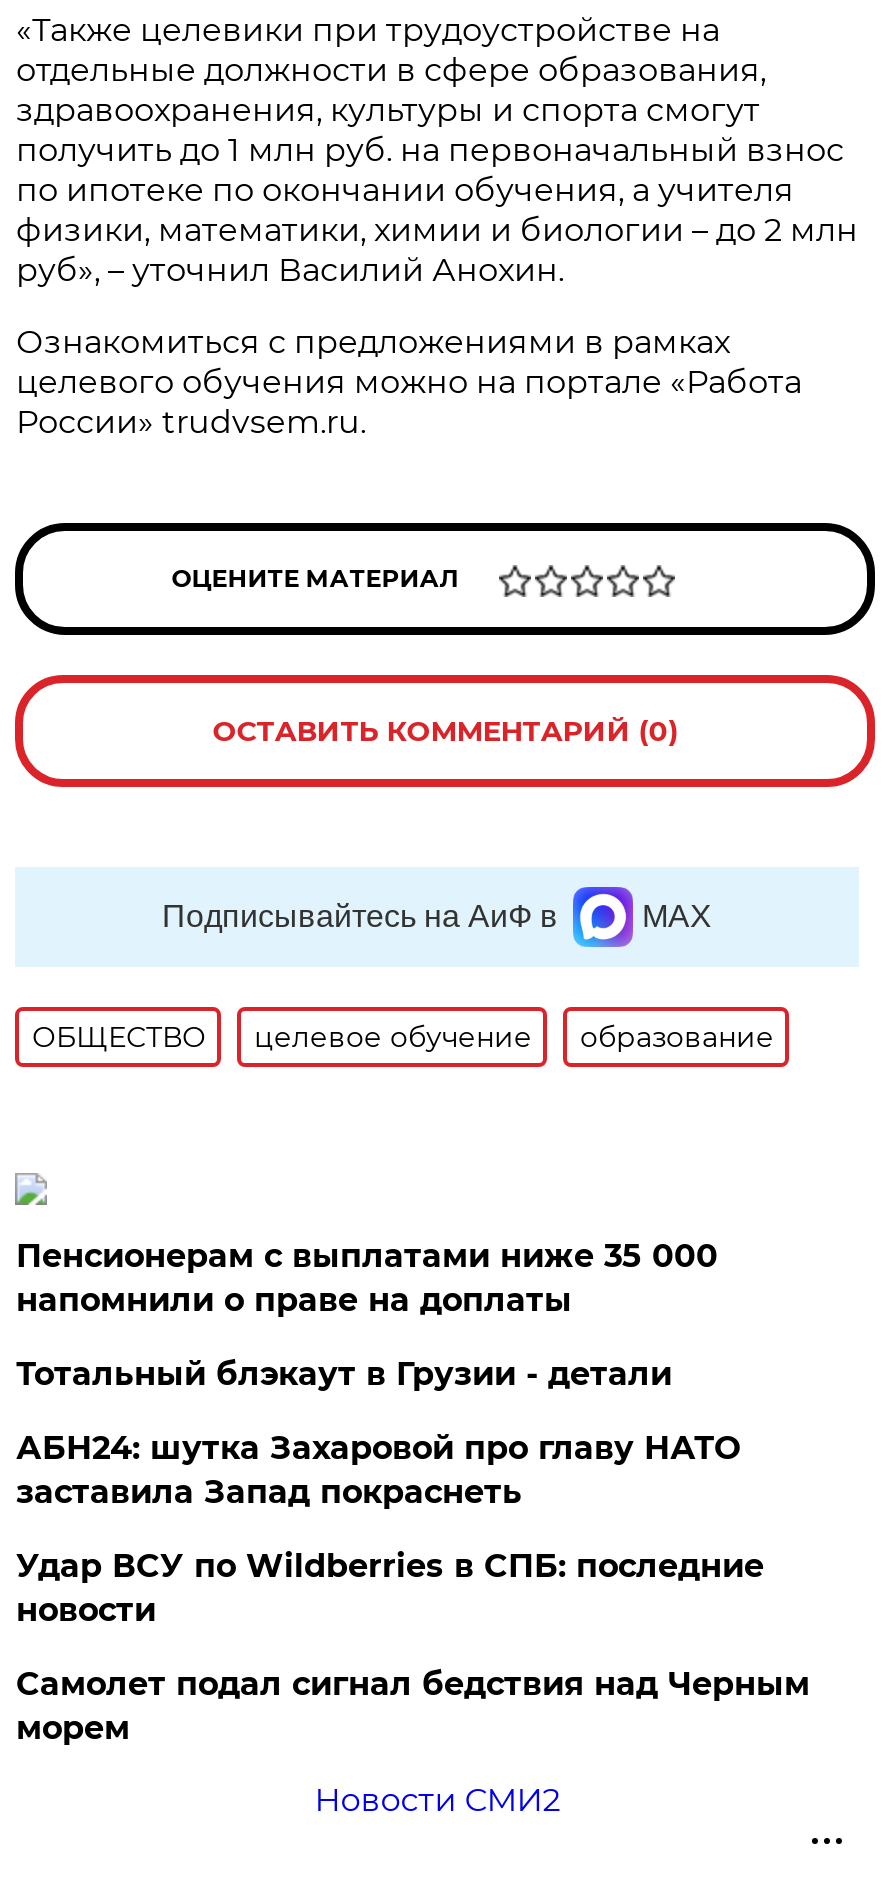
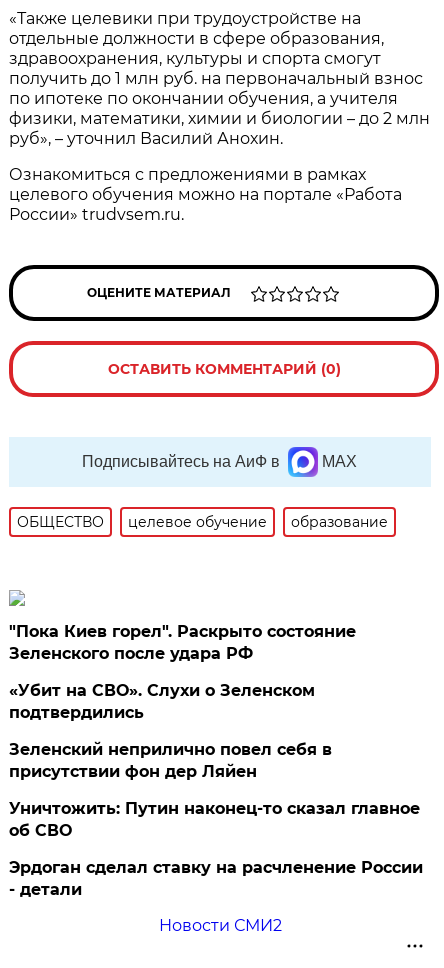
[16,1237,718,1319] Пенсионерам с выплатами ниже 35 000 | напомнили о праве на доплаты -> [9,622,356,663] "Пока Киев горел". Раскрыто состояние | Зеленского после удара РФ
[16,1355,672,1393] Тотальный блэкаут в Грузии - детали -> [9,681,315,722] «Убит на СВО». Слухи о Зеленском | подтвердились
[16,1429,740,1511] АБН24: шутка Захаровой про главу НАТО | заставила Запад покраснеть -> [9,740,332,781] Зеленский неприлично повел cебя в | присутствии фон дер Ляйен
[16,1547,764,1629] Удар ВСУ по Wildberries в СПБ: последние | новости -> [9,799,420,840] Уничтожить: Путин наконец-то сказал главное | об СВО
[16,1665,810,1747] Самолет подал сигнал бедствия над Черным | морем -> [9,858,423,899] Эрдоган сделал ставку на расчленение России | - детали

